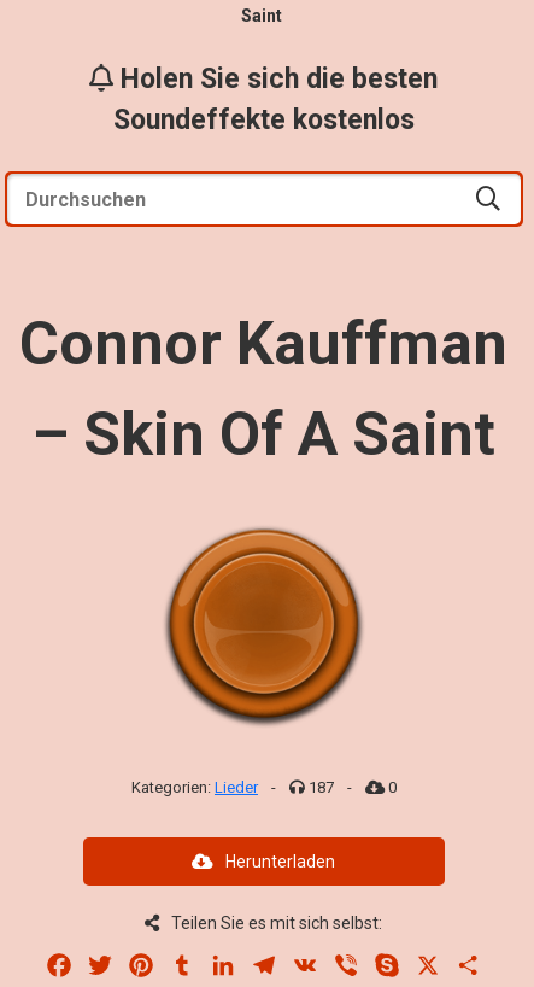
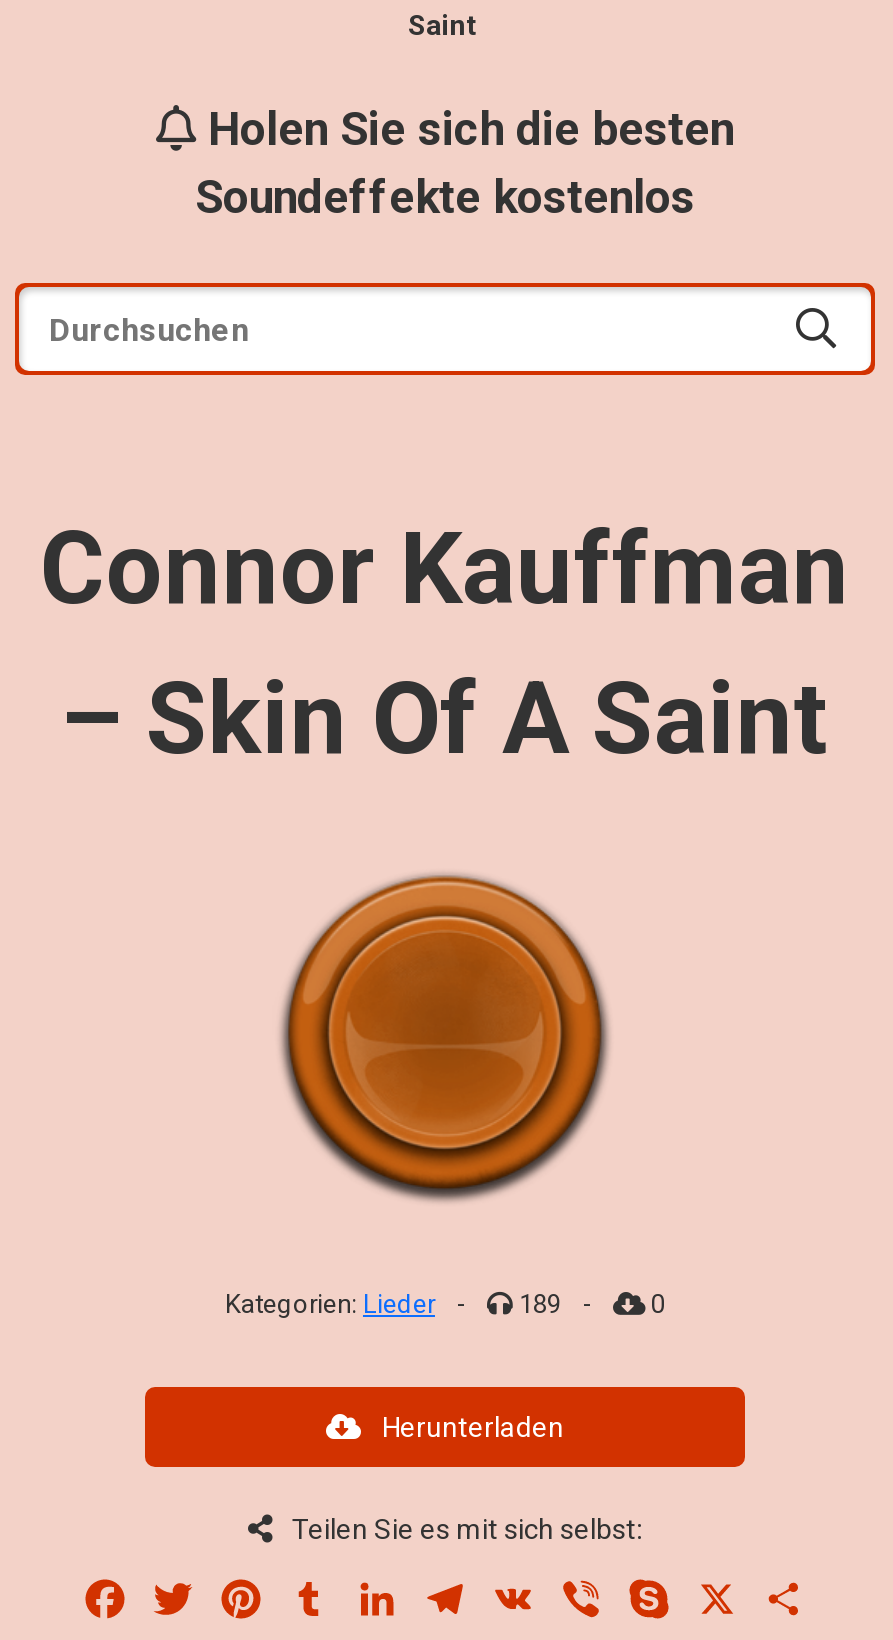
[305,778,334,796] 187 -> [513,1289,561,1319] 189

